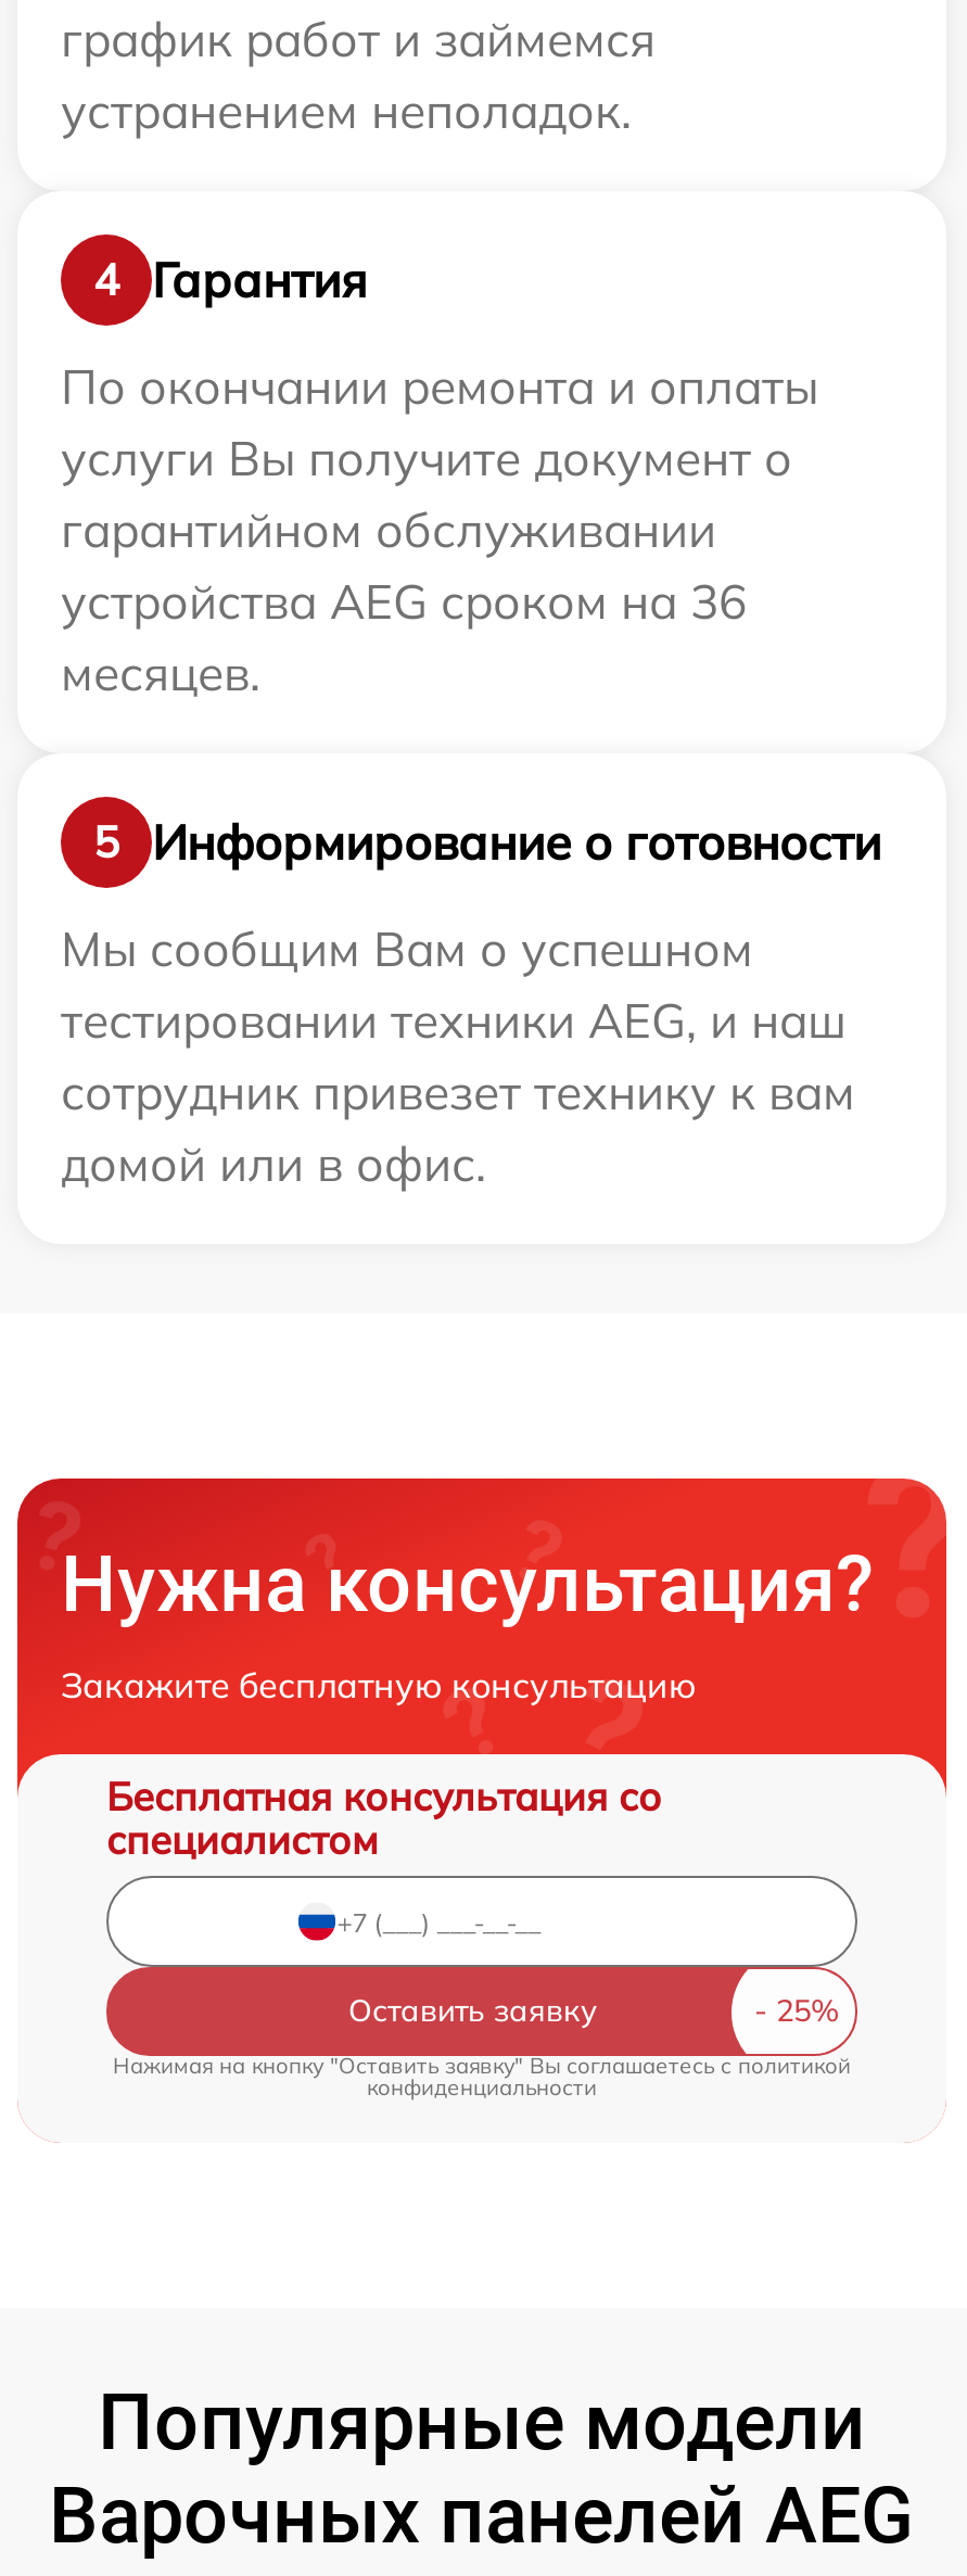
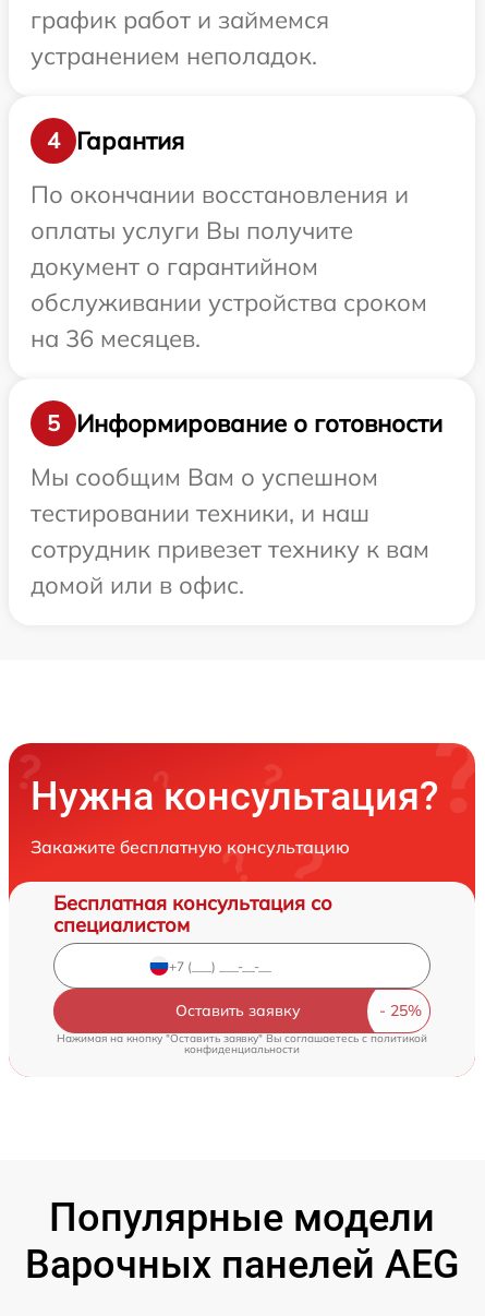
[61,356,818,704] По окончании ремонта и оплаты | услуги Вы получите документ о | гарантийном обслуживании | устройства AEG сроком на 36 | месяцев. -> [31,179,427,354] По окончании восстановления и | оплаты услуги Вы получите | документ о гарантийном | обслуживании устройства сроком | на 36 месяцев.
[61,990,847,1051] тестировании техники AEG, и наш -> [31,498,369,528] тестировании техники, и наш

